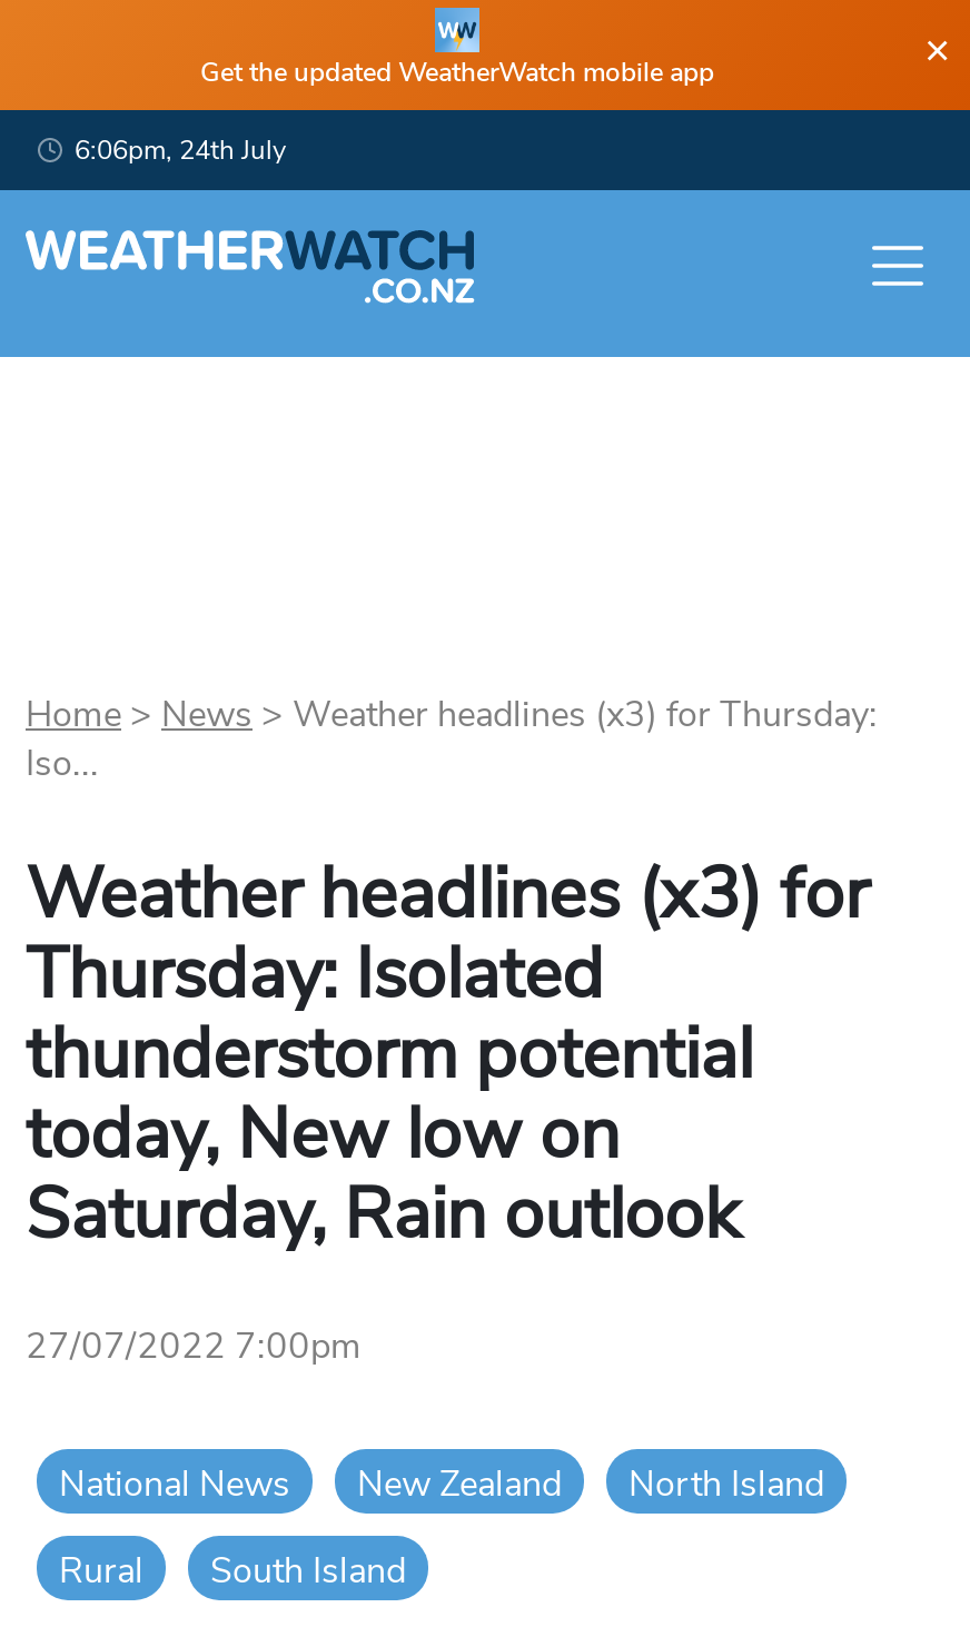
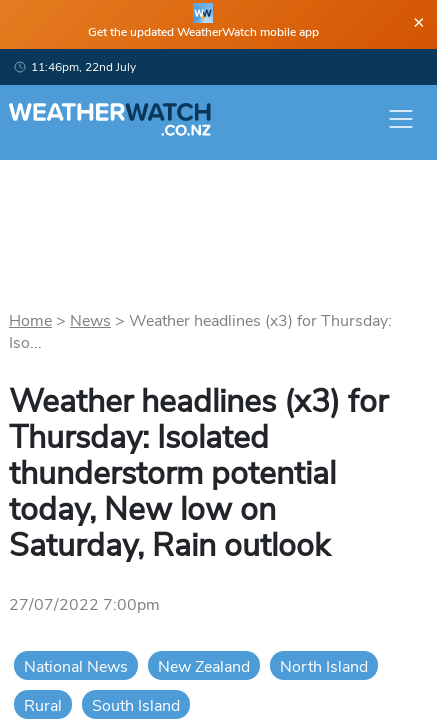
[75,132,286,168] 6:06pm, 24th July -> [31,59,136,75] 11:46pm, 22nd July

